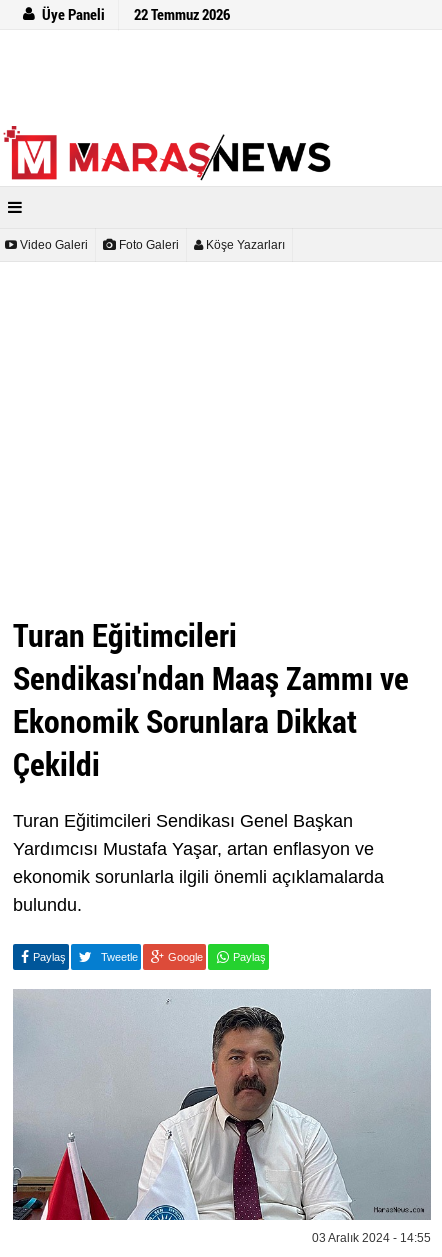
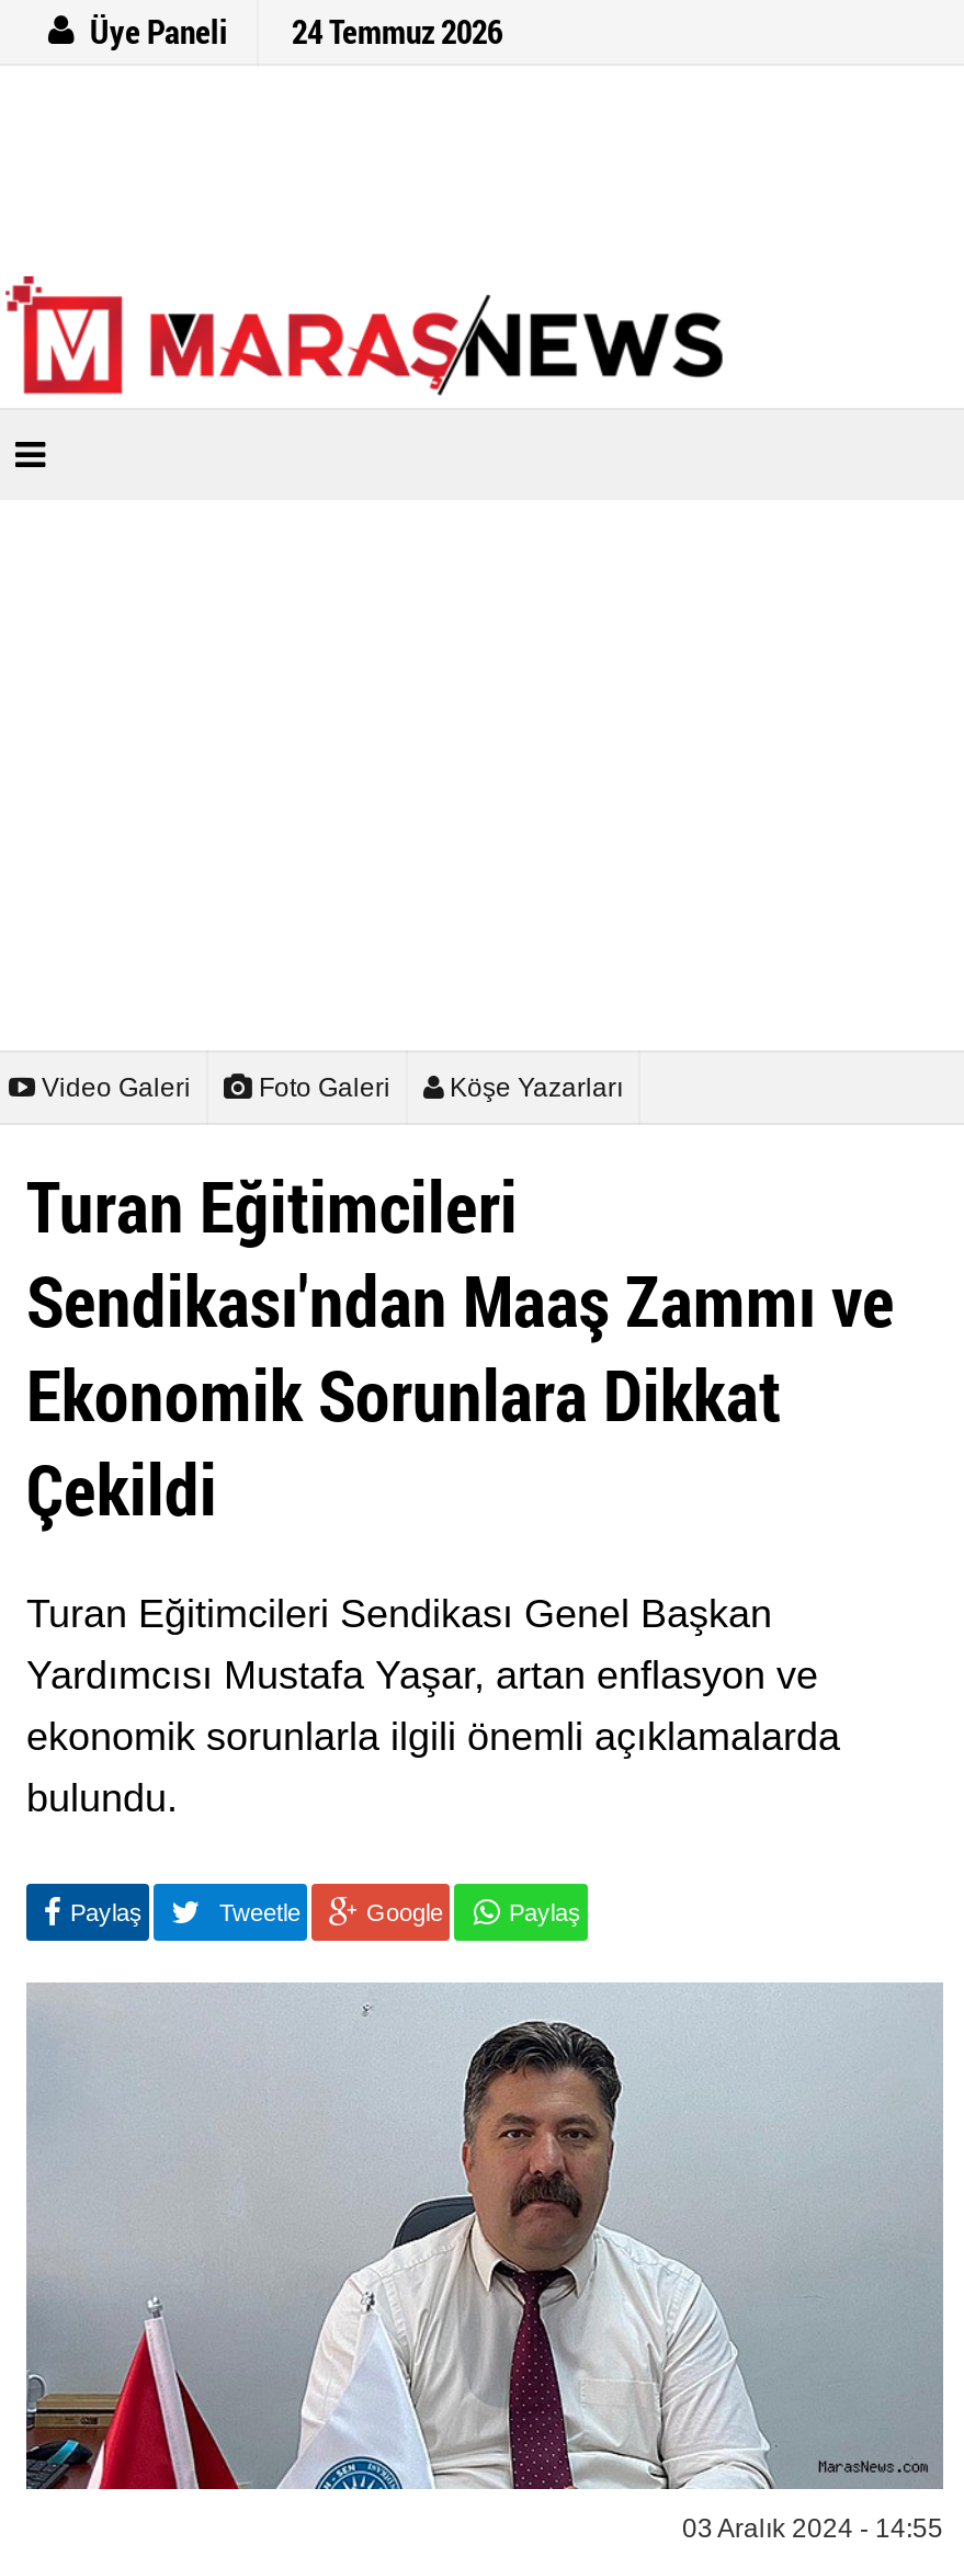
[42,4,230,24] Üye Paneli 22 Temmuz 2026 -> [90,9,502,53] Üye Paneli 24 Temmuz 2026
moved [17,238,285,252] -> [35,1072,623,1103]: Video Galeri | Foto Galeri | Köşe Yazarları

